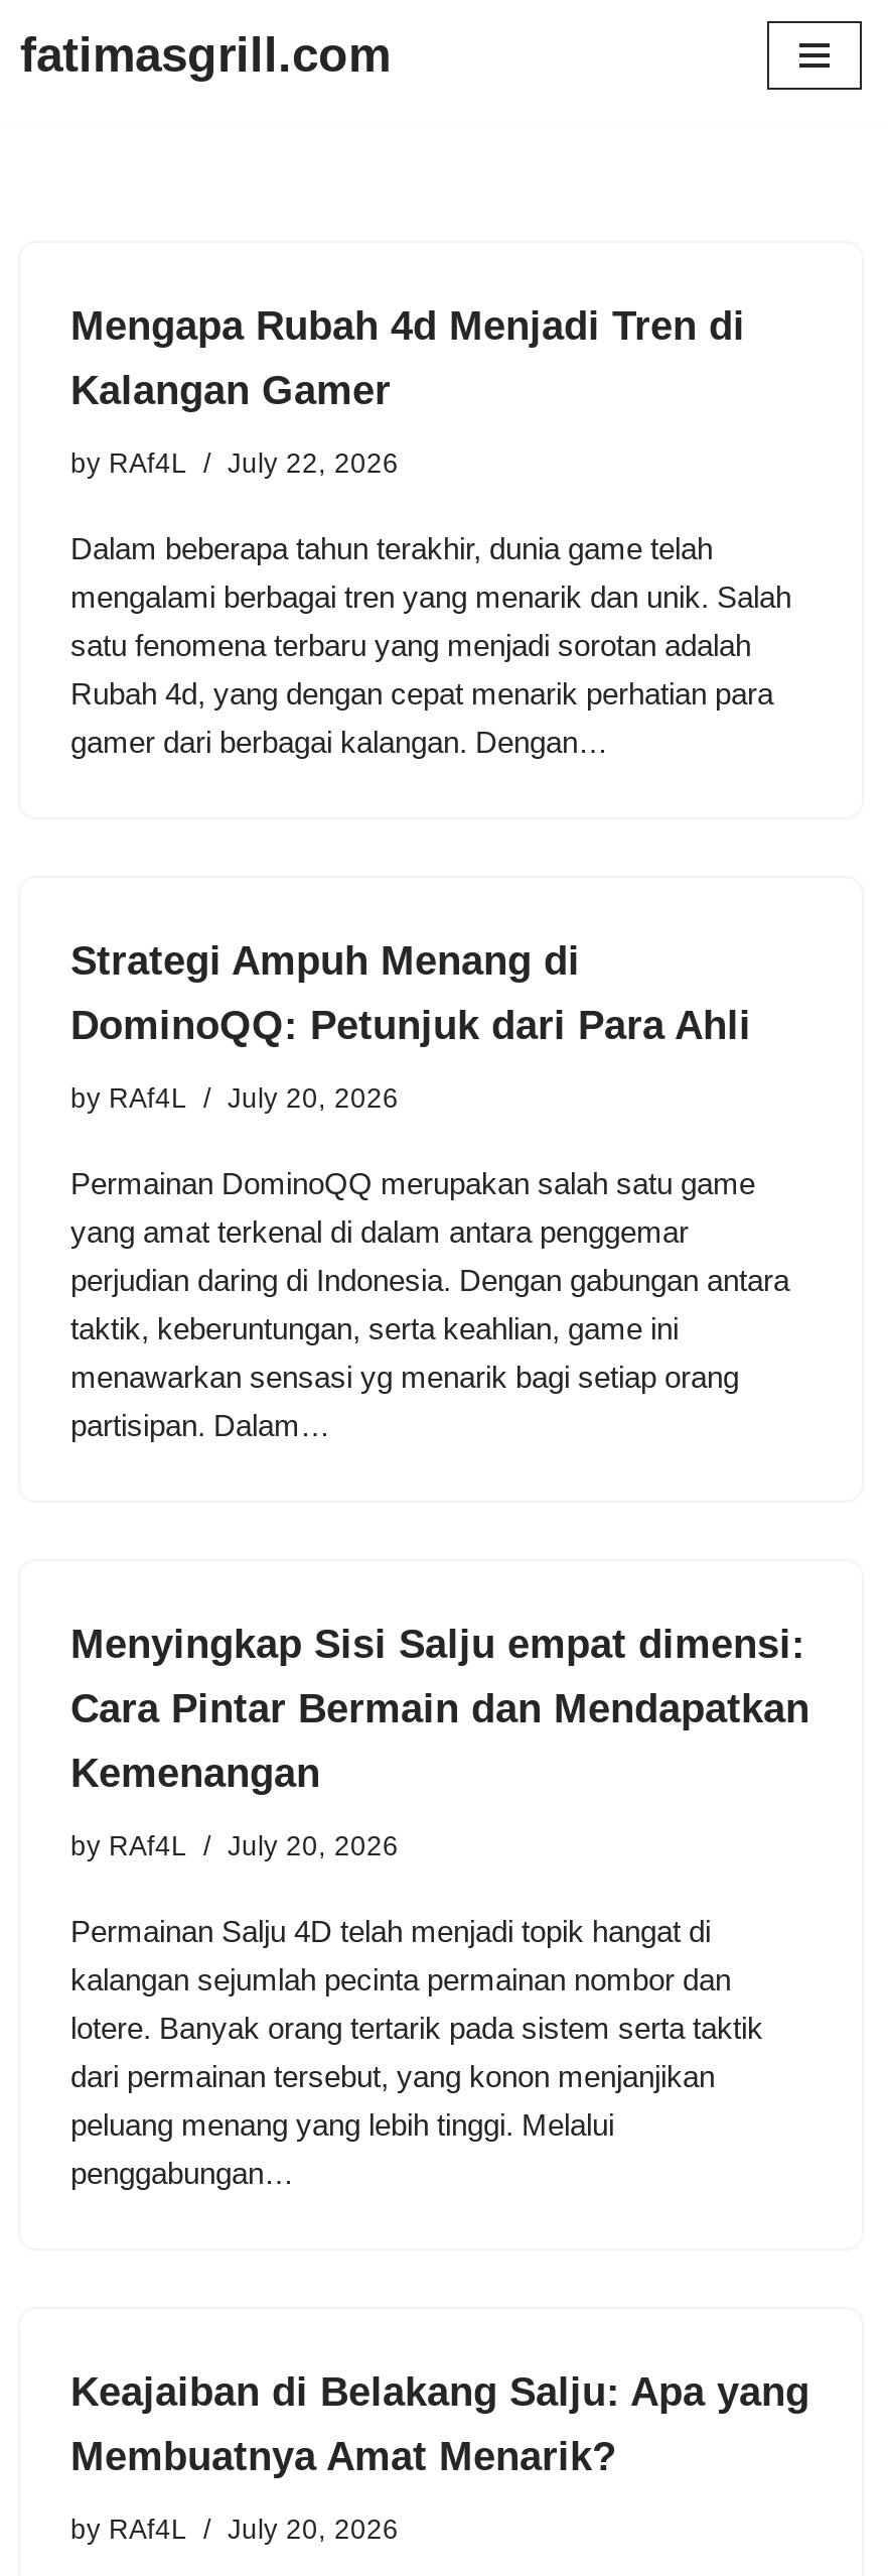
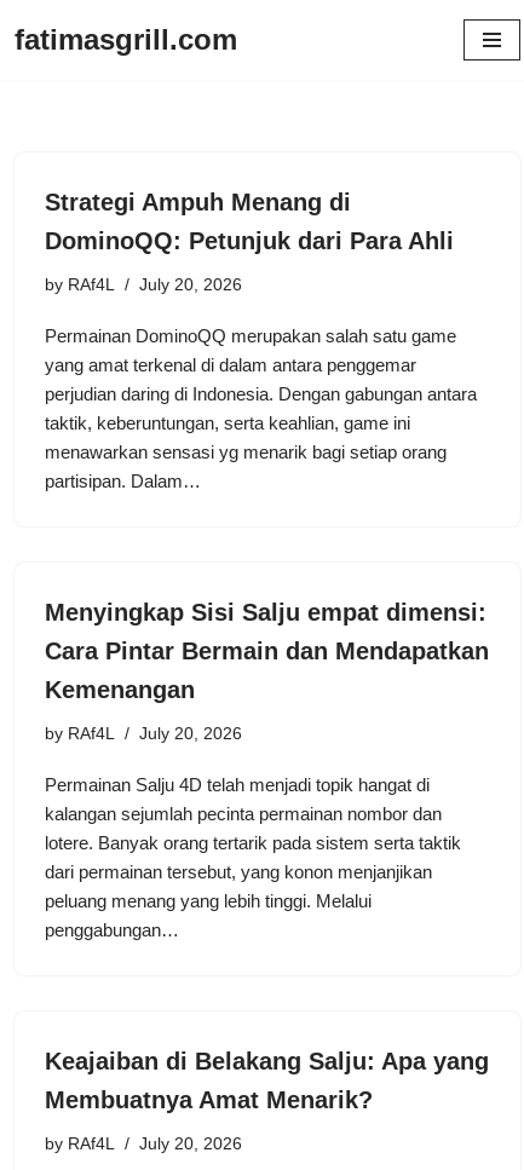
[70,303,791,759] Mengapa Rubah 4d Menjadi Tren di | Kalangan Gamer | by RAf4L | July 22, 2026 | Dalam beberapa tahun terakhir, dunia game telah | mengalami berbagai tren yang menarik dan unik. Salah | satu fenomena terbaru yang menjadi sorotan adalah | Rubah 4d, yang dengan cepat menarik perhatian para | gamer dari berbagai kalangan. Dengan… -> none

